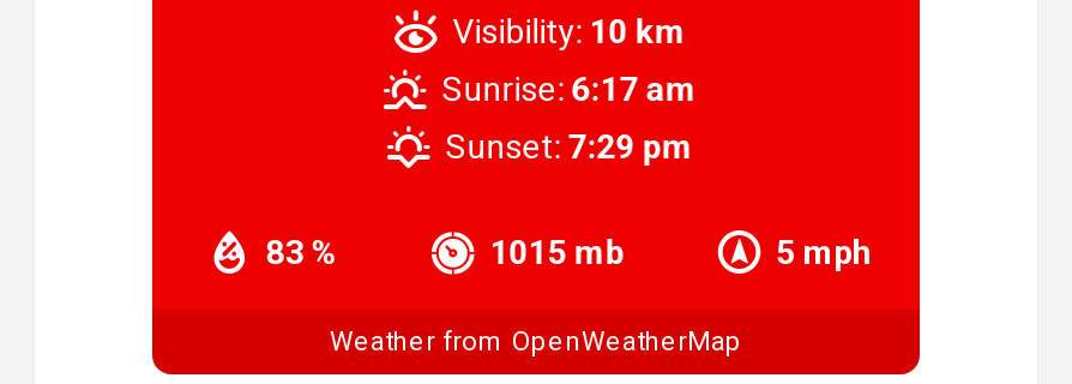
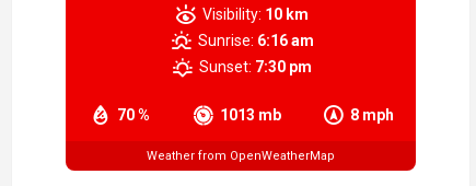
[442,71,696,109] Sunrise: 6:17 am -> [198,32,314,50] Sunrise: 6:16 am
[445,128,692,167] Sunset: 7:29 pm -> [199,59,312,76] Sunset: 7:30 pm
[266,234,872,272] 83 % | 1015 mb | 5 mph -> [118,107,394,124] 70 % | 1013 mb | 8 mph

